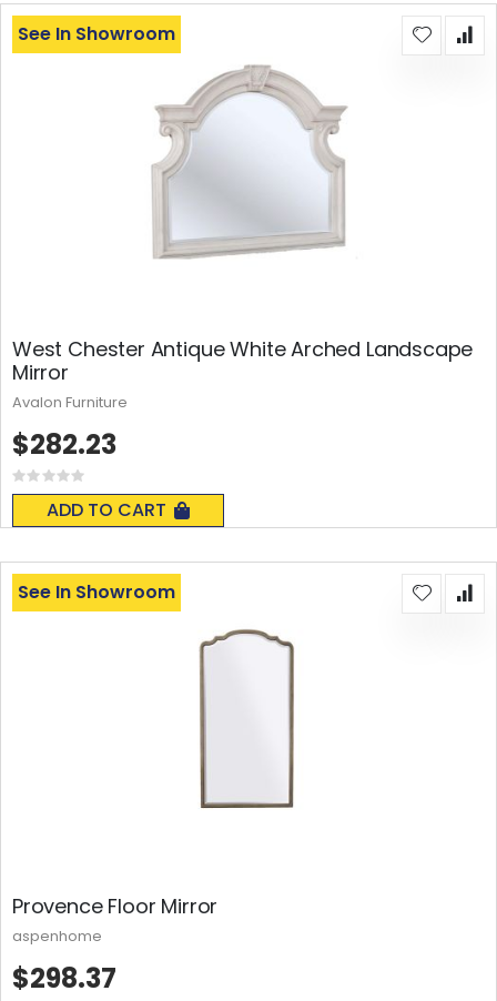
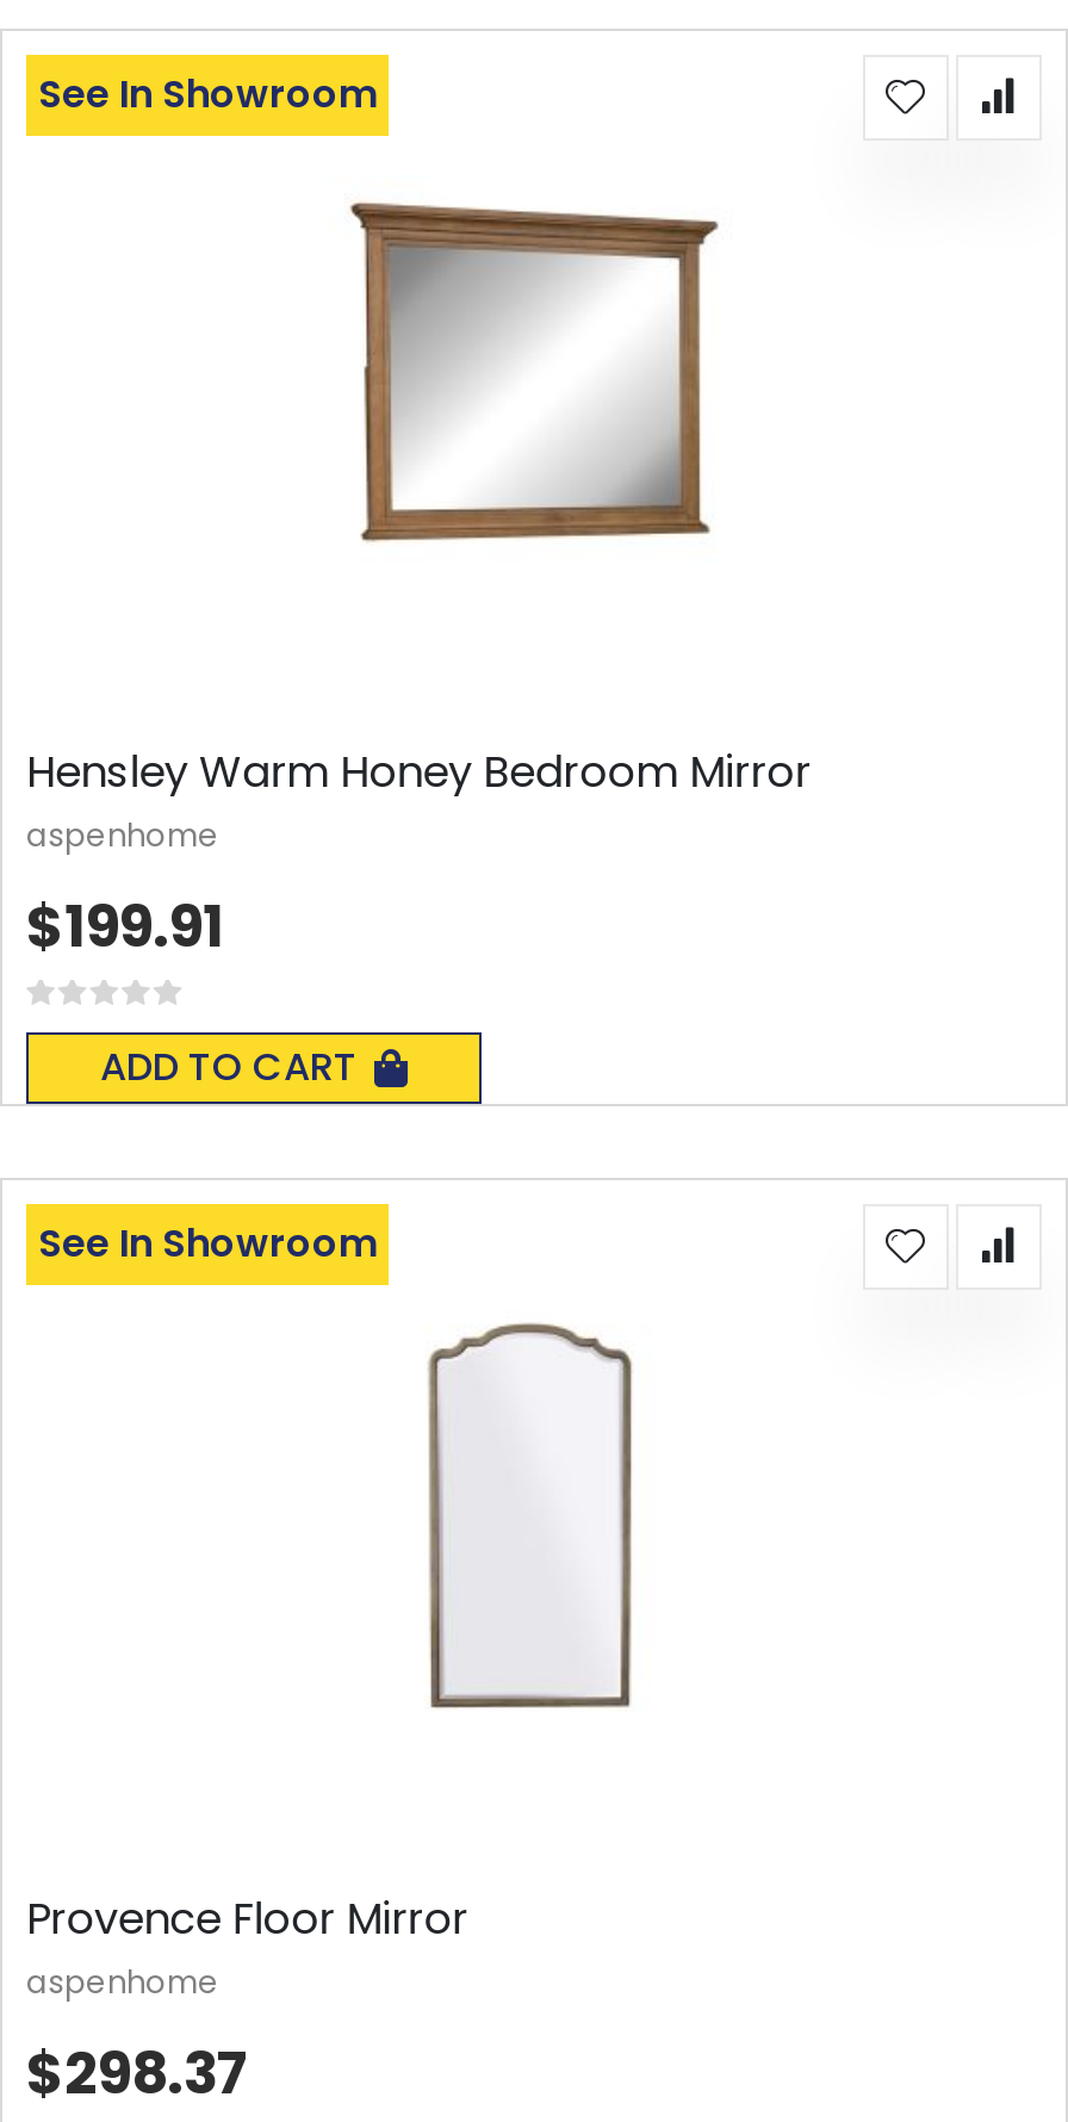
[151,64,347,260] [image] -> [329,162,741,544] [image]
[12,335,473,386] West Chester Antique White Arched Landscape | Mirror -> [26,740,811,800] Hensley Warm Honey Bedroom Mirror
[12,391,128,412] Avalon Furniture -> [26,812,219,857] aspenhome
[12,426,116,462] $282.23 -> [26,886,224,964] $199.91

